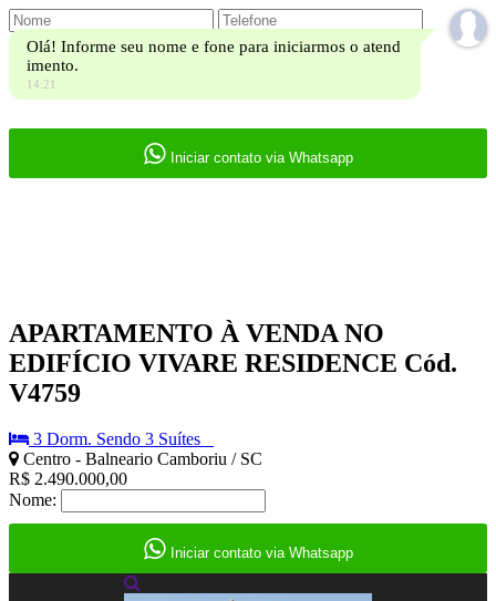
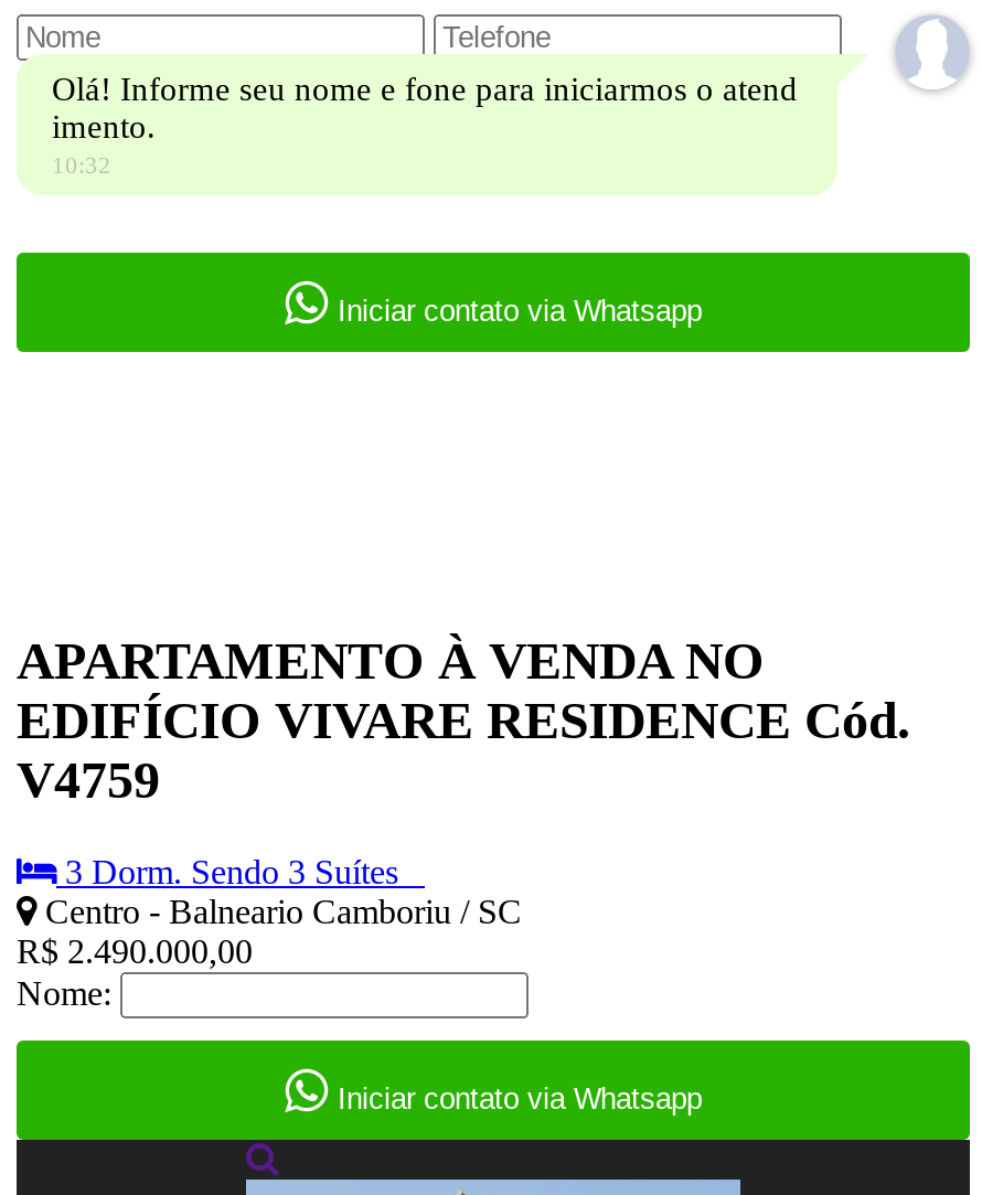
[27,77,56,90] 14:21 -> [52,151,111,177] 10:32

